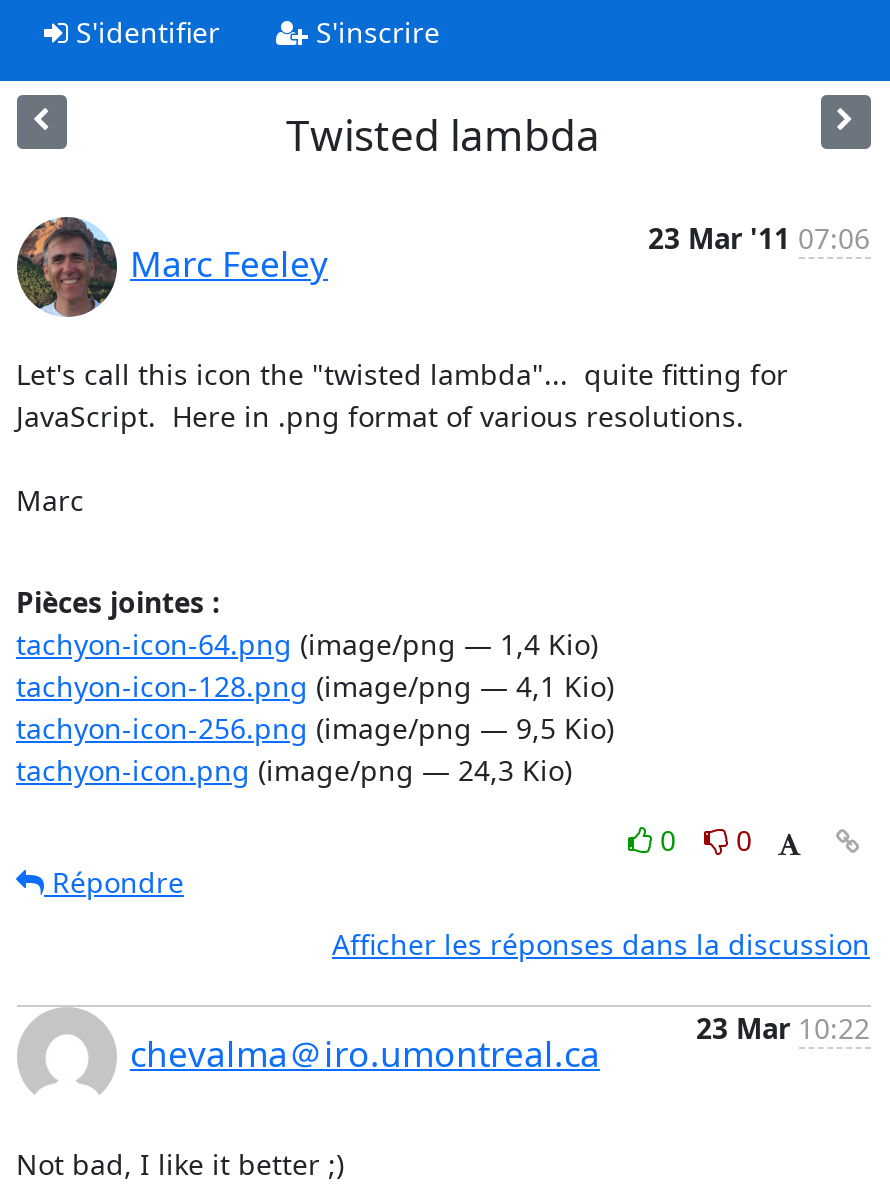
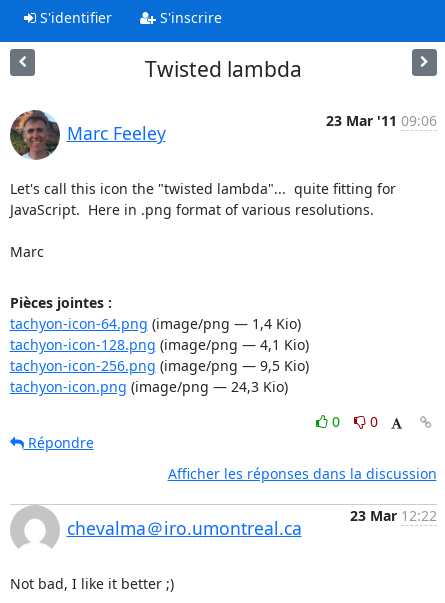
[648,218,870,256] 23 Mar '11 07:06 -> [325,110,436,129] 23 Mar '11 09:06
[696,1008,870,1046] 23 Mar 10:22 -> [349,505,436,524] 23 Mar 12:22

